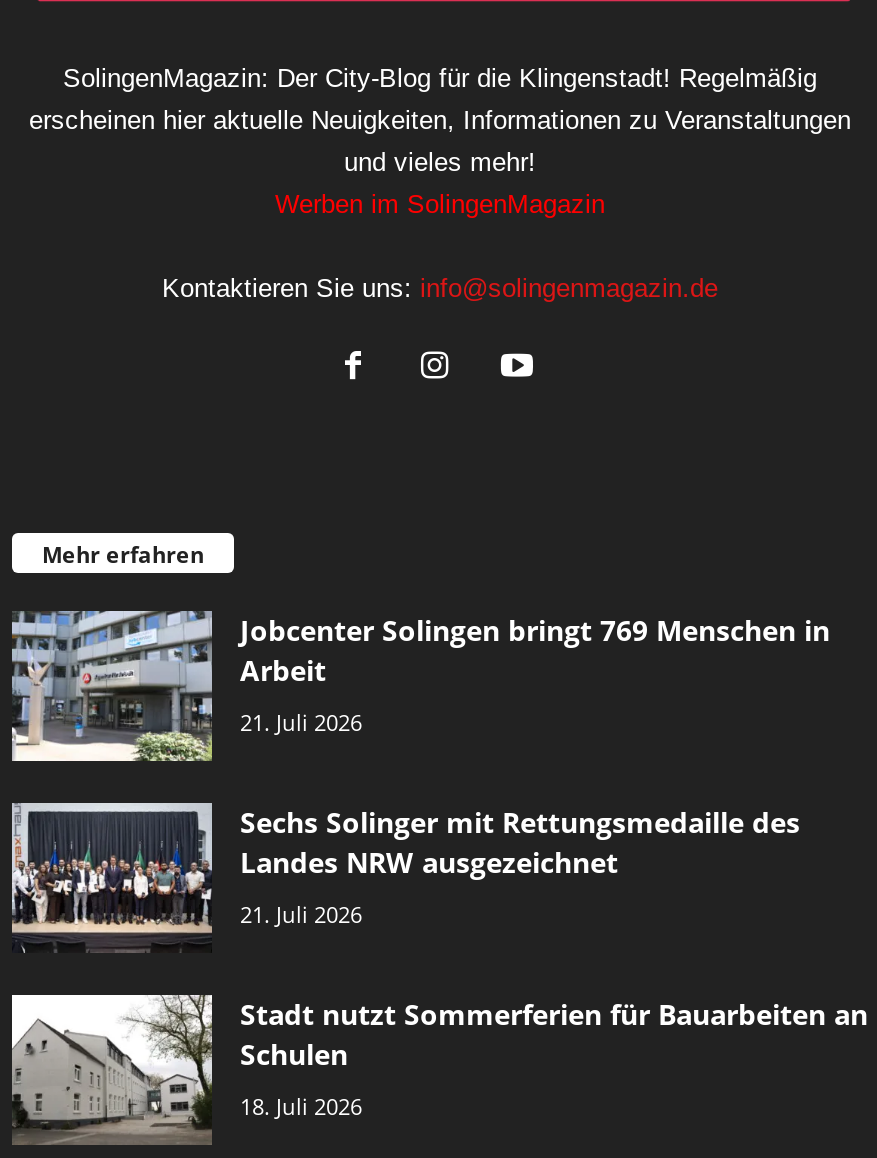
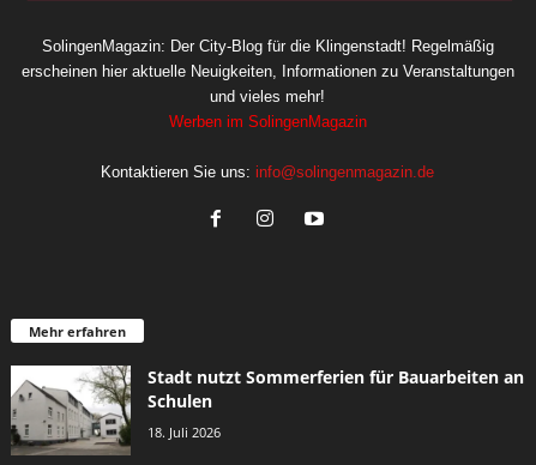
[10,610,830,929] [image] | Jobcenter Solingen bringt 769 Menschen in | Arbeit | 21. Juli 2026 | Sechs Solinger mit Rettungsmedaille des | Landes NRW ausgezeichnet | 21. Juli 2026 -> none
[10,800,212,954] [image] -> none

